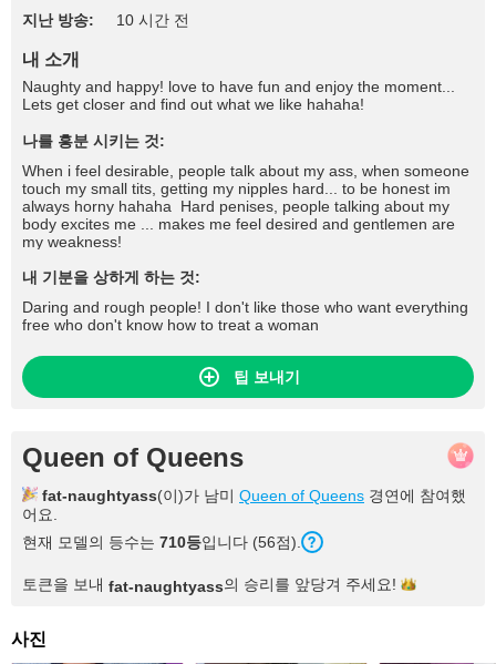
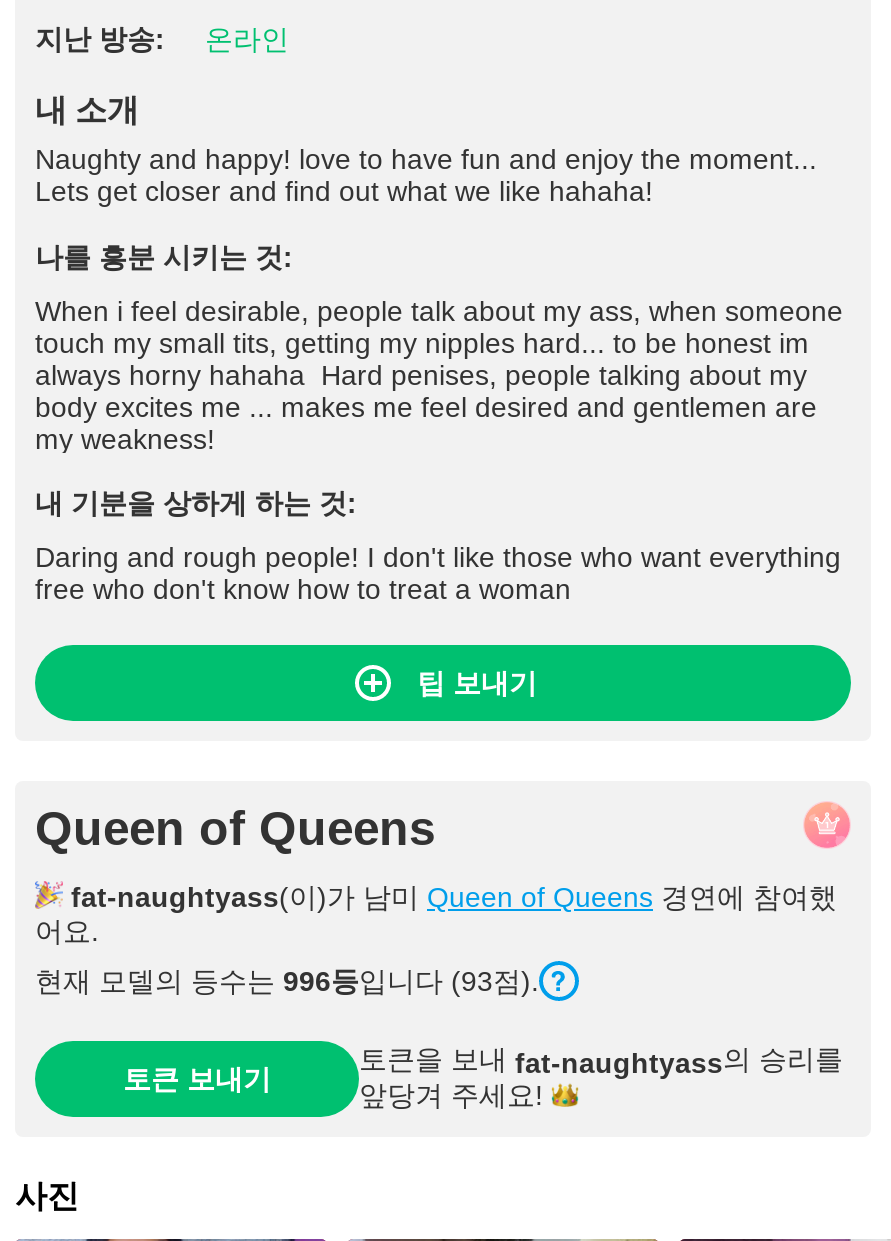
[116,11,189,29] 10 시간 전 -> [205,23,289,55] 온라인
[22,533,301,551] 현재 모델의 등수는 710등입니다 (56점). -> [35,965,539,997] 현재 모델의 등수는 996등입니다 (93점).
[22,575,396,595] 토큰을 보내 fat-naughtyass의 승리를 앞당겨 주세요! -> [123,1043,843,1111] 토큰 보내기 | 토큰을 보내 fat-naughtyass의 승리를 | 앞당겨 주세요!

